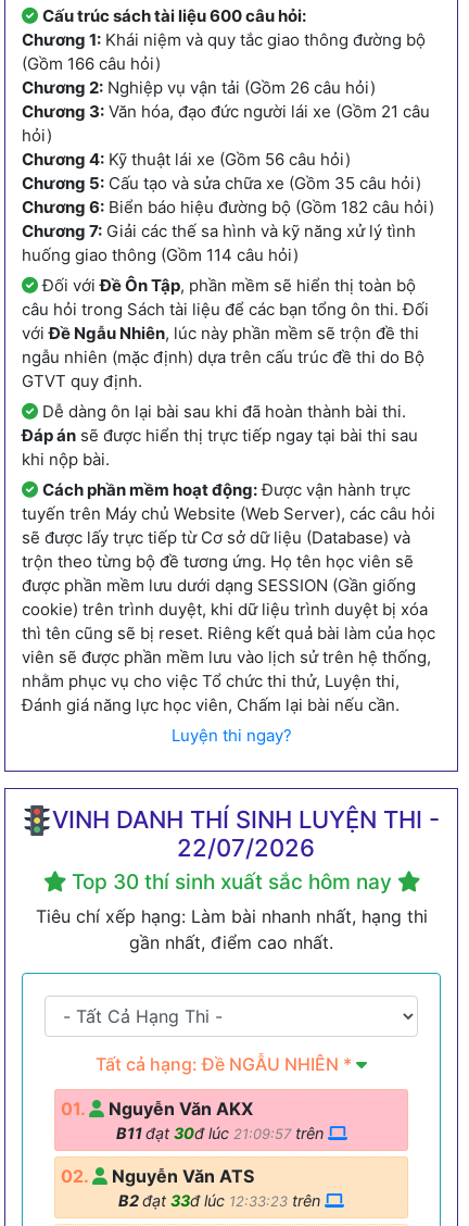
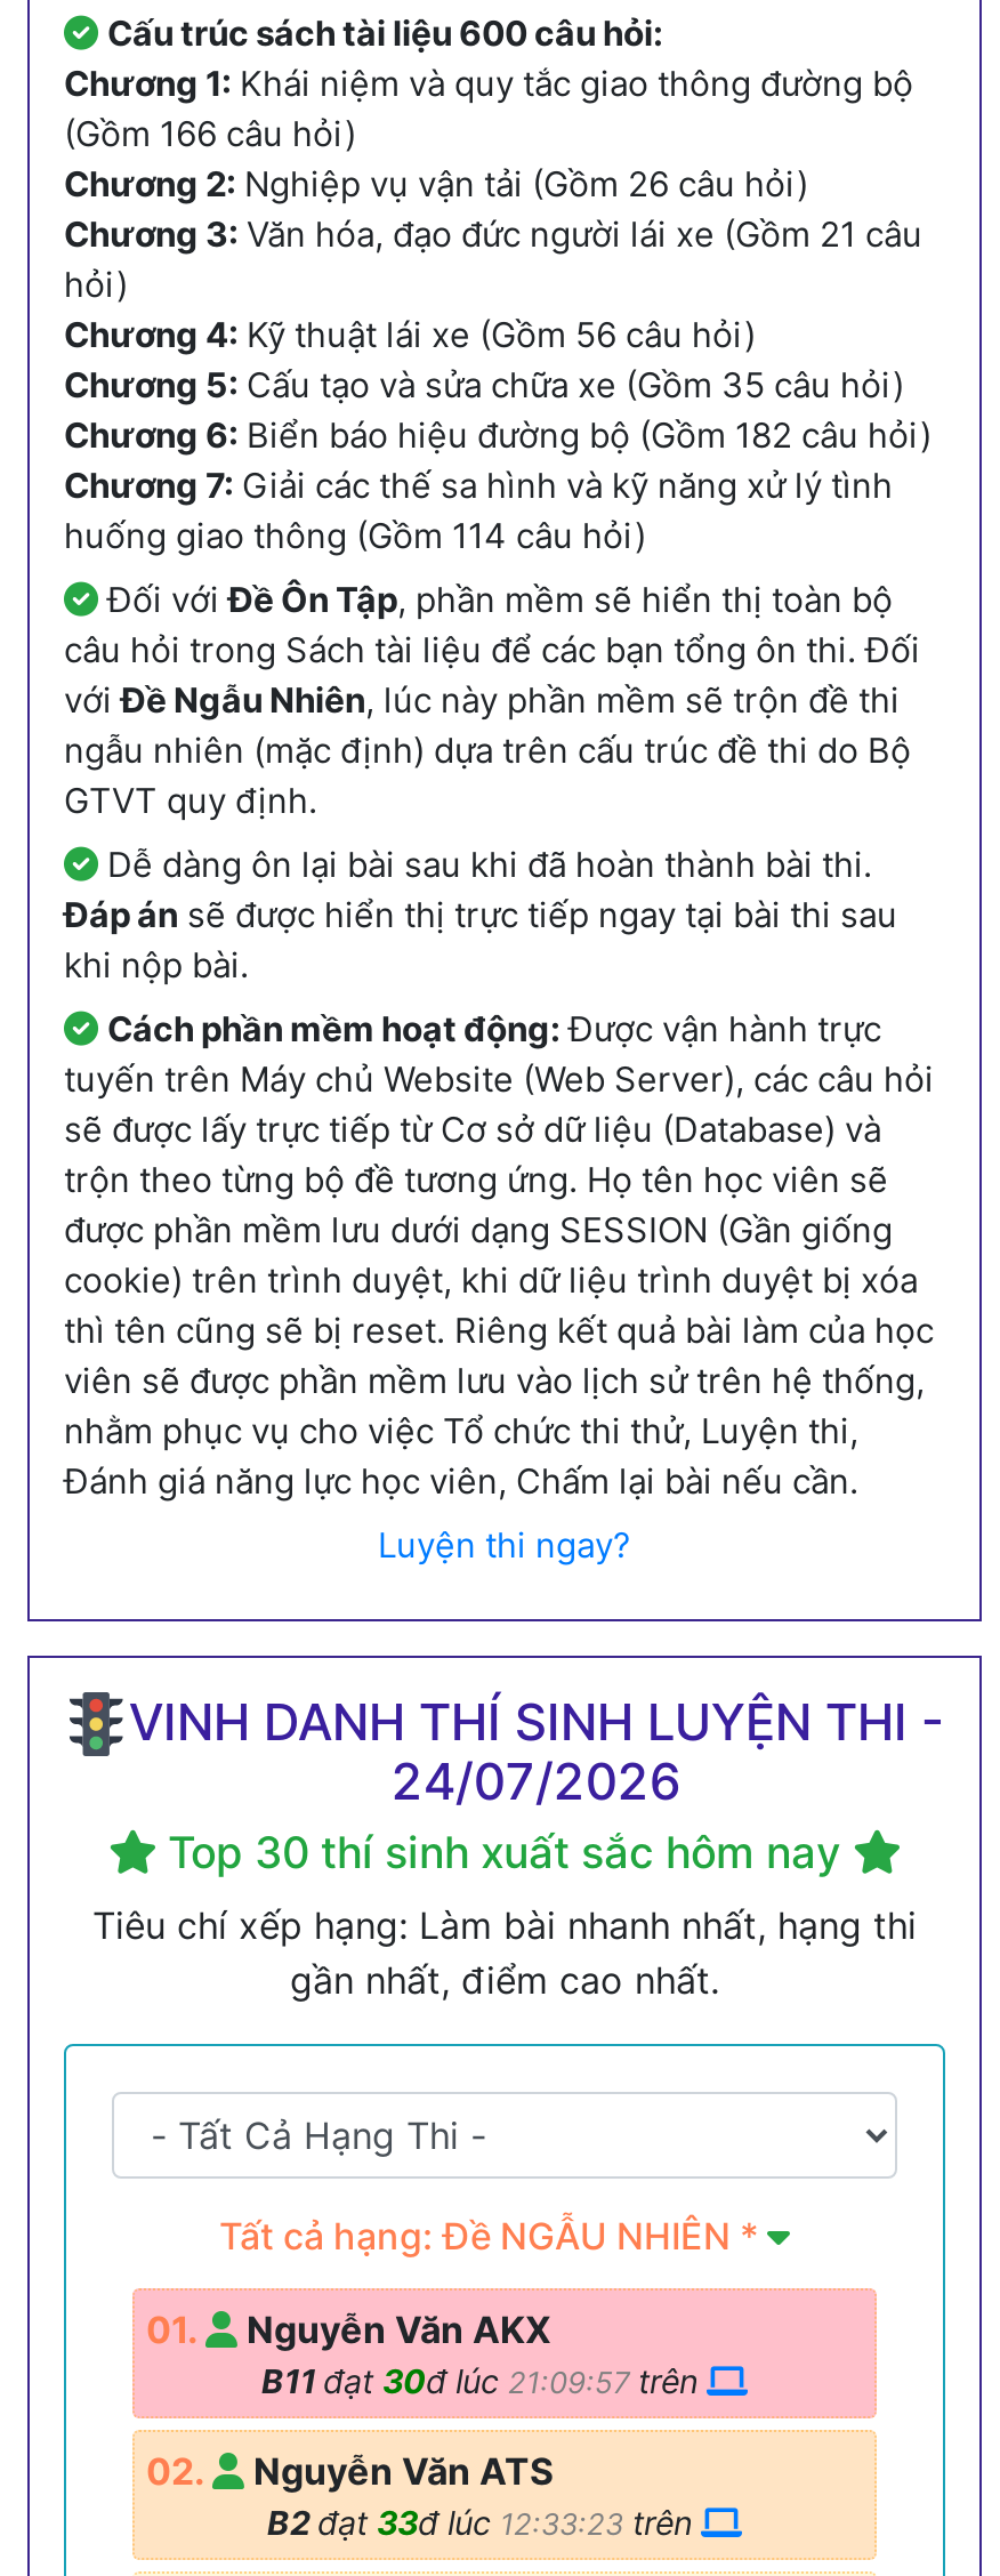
[177,833,315,861] 22/07/2026 -> [391,1751,681,1810] 24/07/2026

